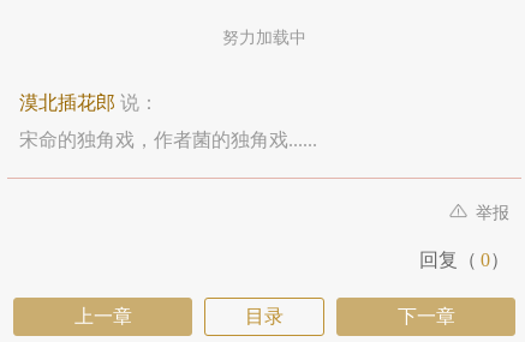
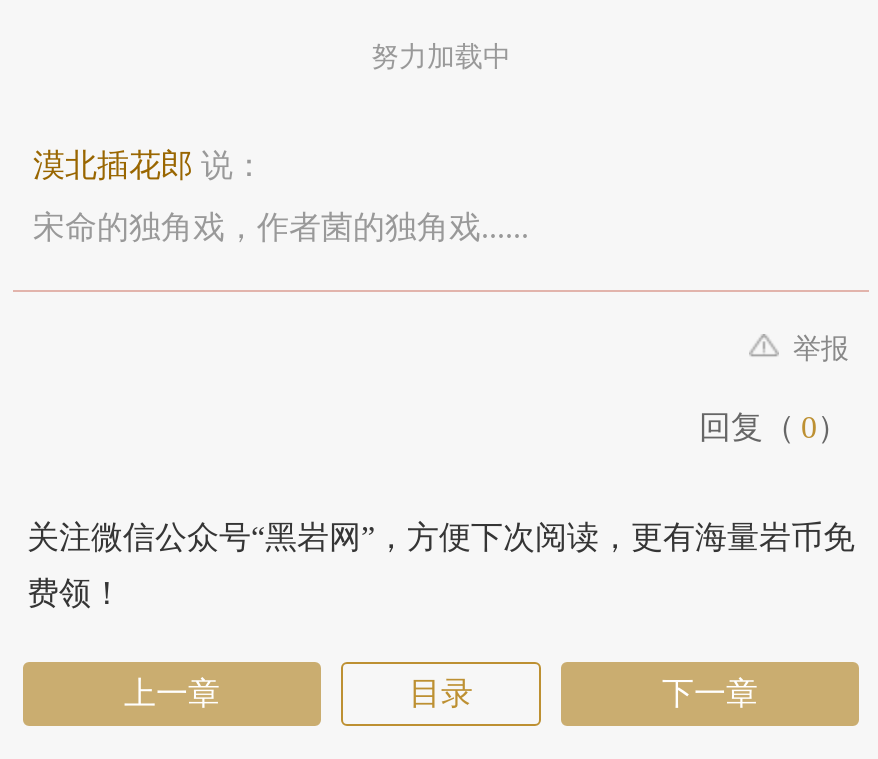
none -> [27,521,855,611] 关注微信公众号“黑岩网”，方便下次阅读，更有海量岩币免 | 费领！

